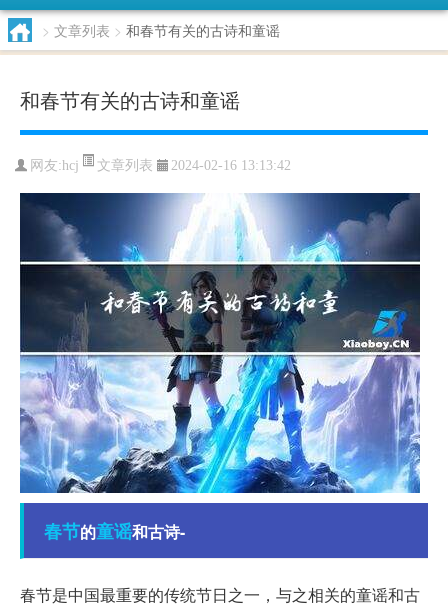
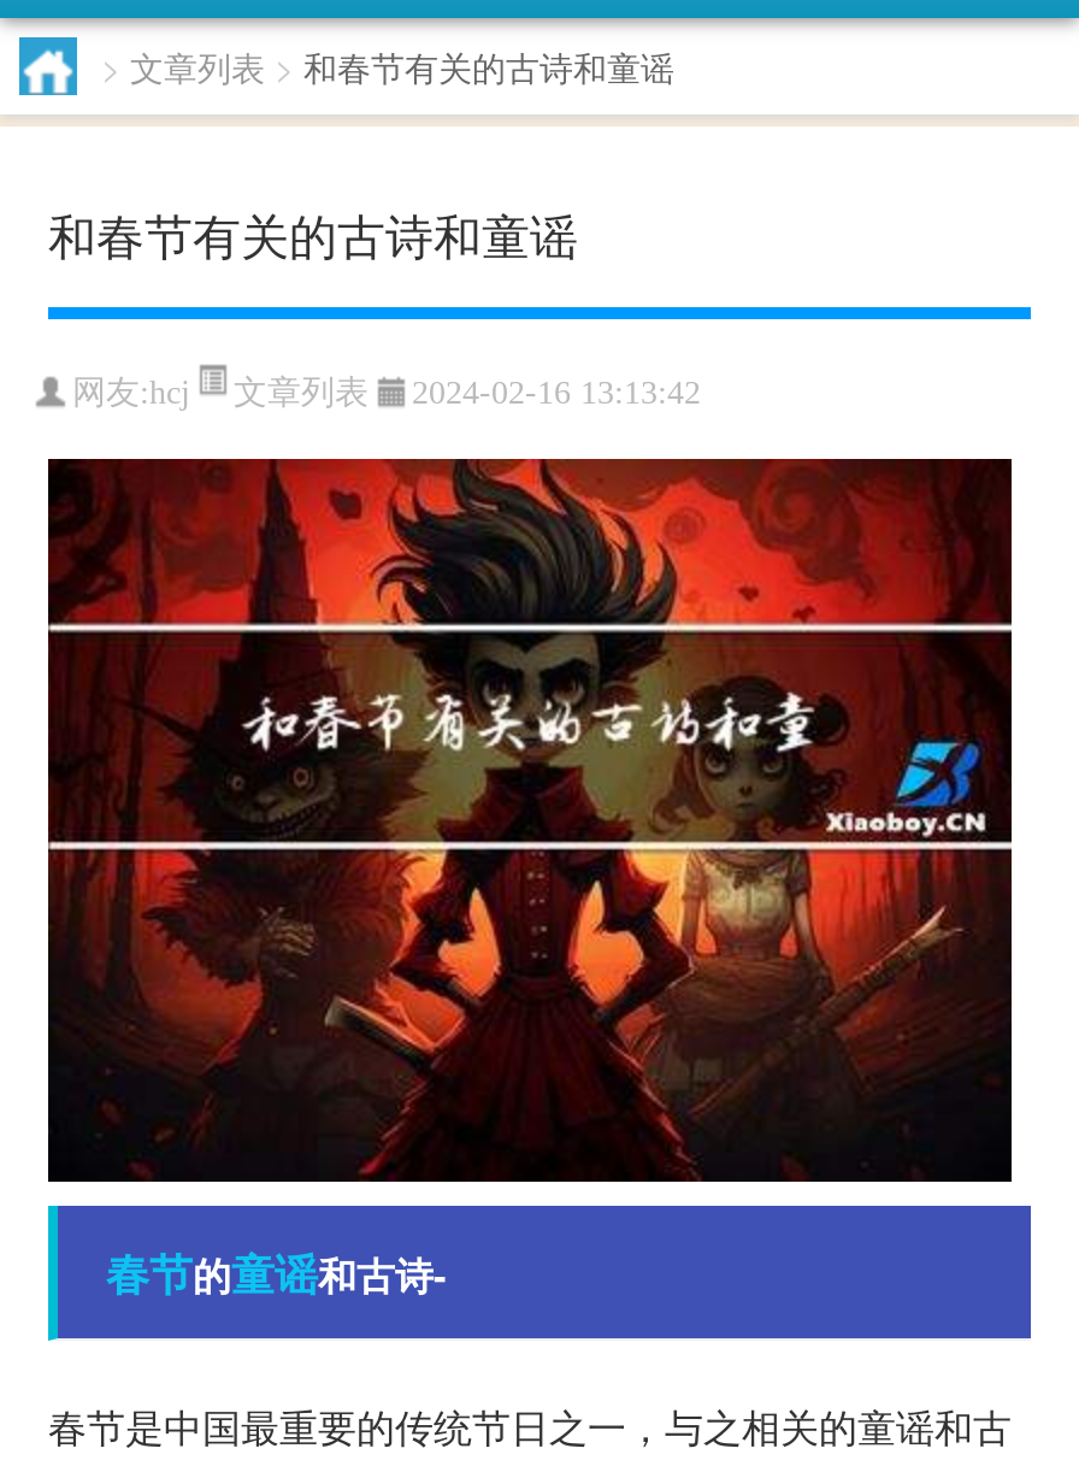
[19,192,421,494] [image] -> [46,457,1014,1184] [image]

